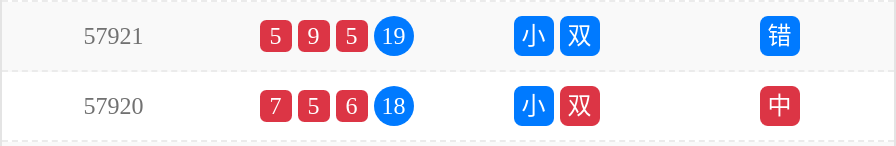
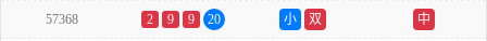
[84,22,144,50] 57921 -> [45,12,78,27] 57368
[84,22,792,120] 5 | 19 | 小 | 双 | 错 | 57920 | 7 | 5 | 6 | 18 -> [188,12,220,27] 9 | 20
[270,22,282,50] 5 -> [147,12,153,27] 2

